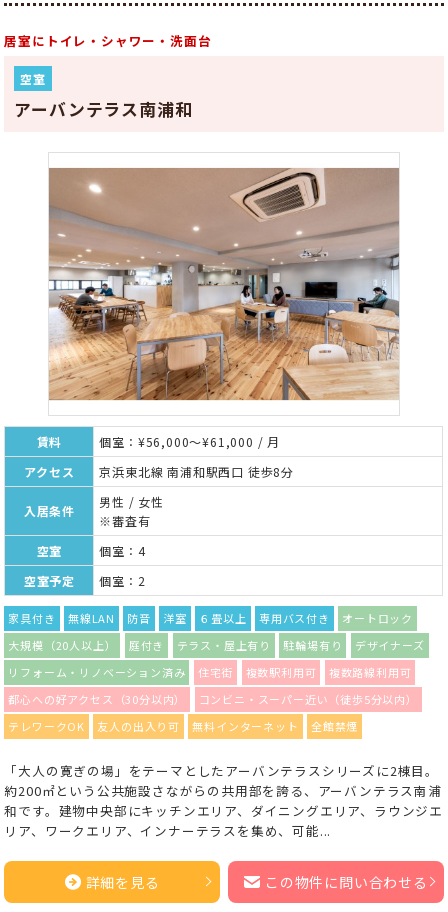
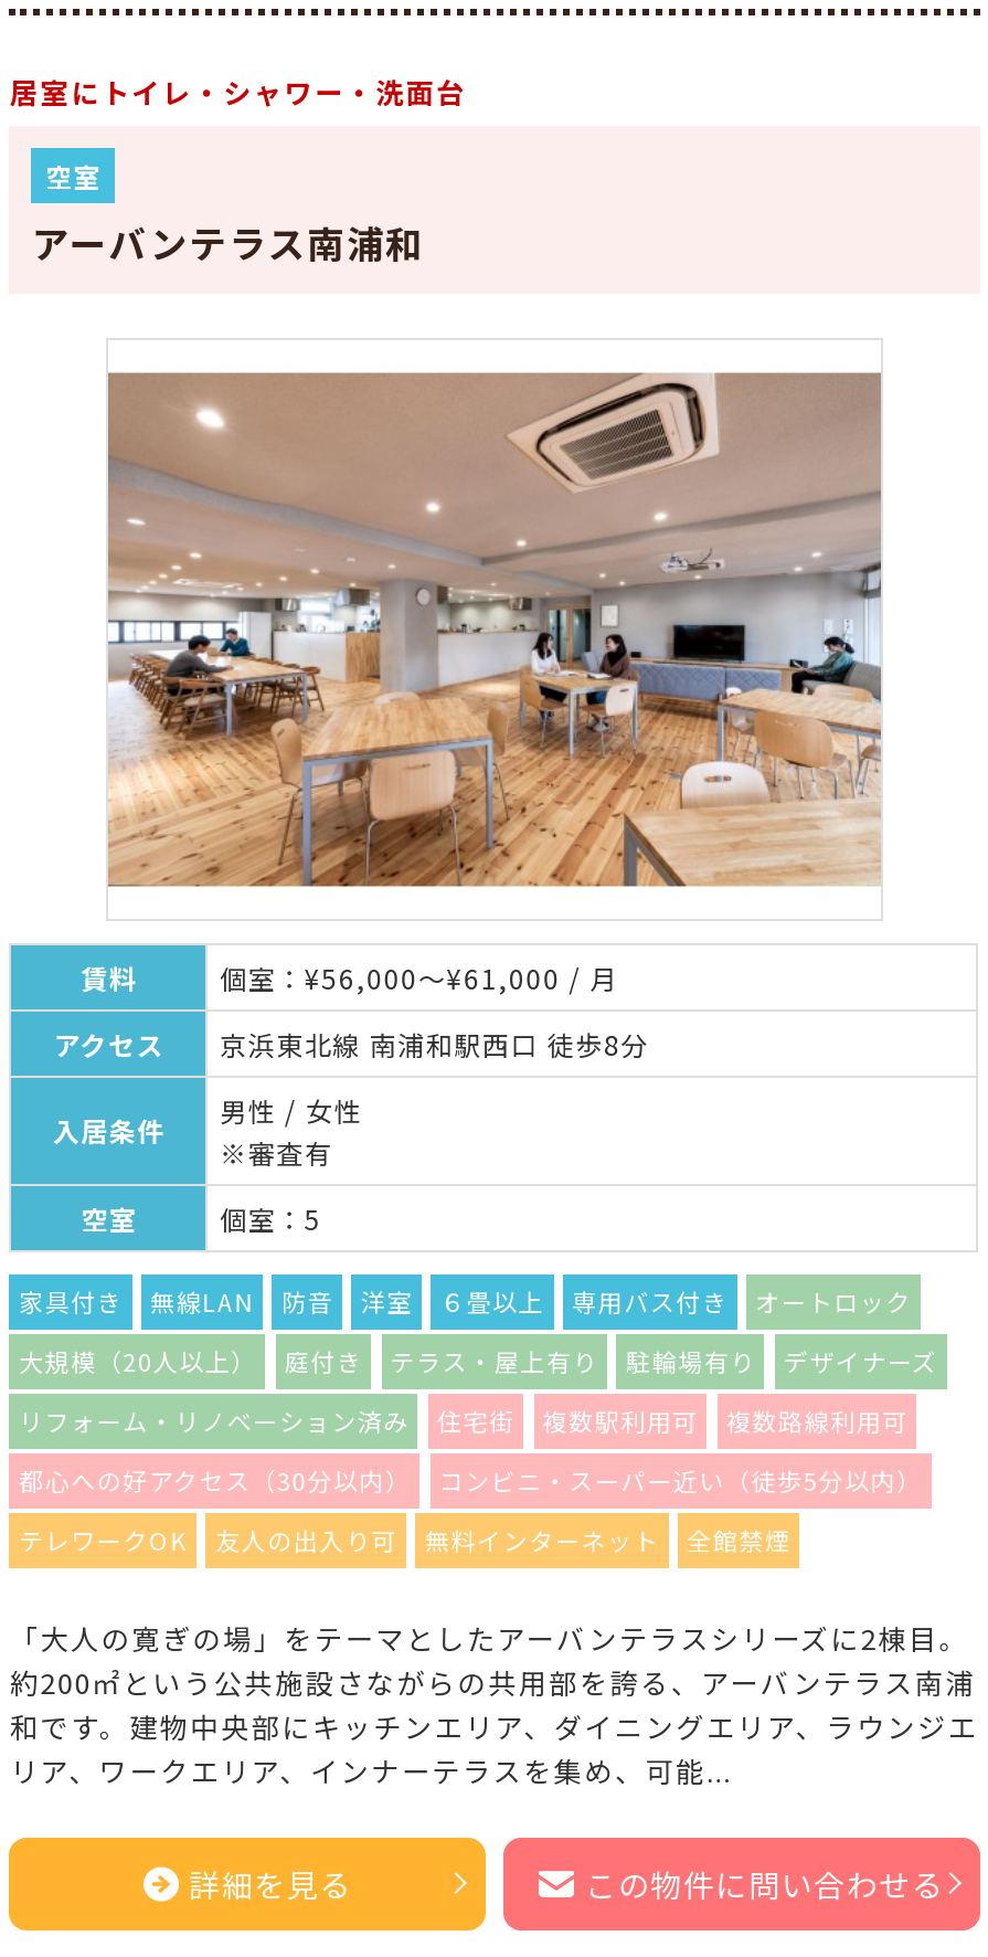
[24,541,146,588] 個室：4 | 空室予定 | 個室：2 -> [220,1198,322,1236] 個室：5

